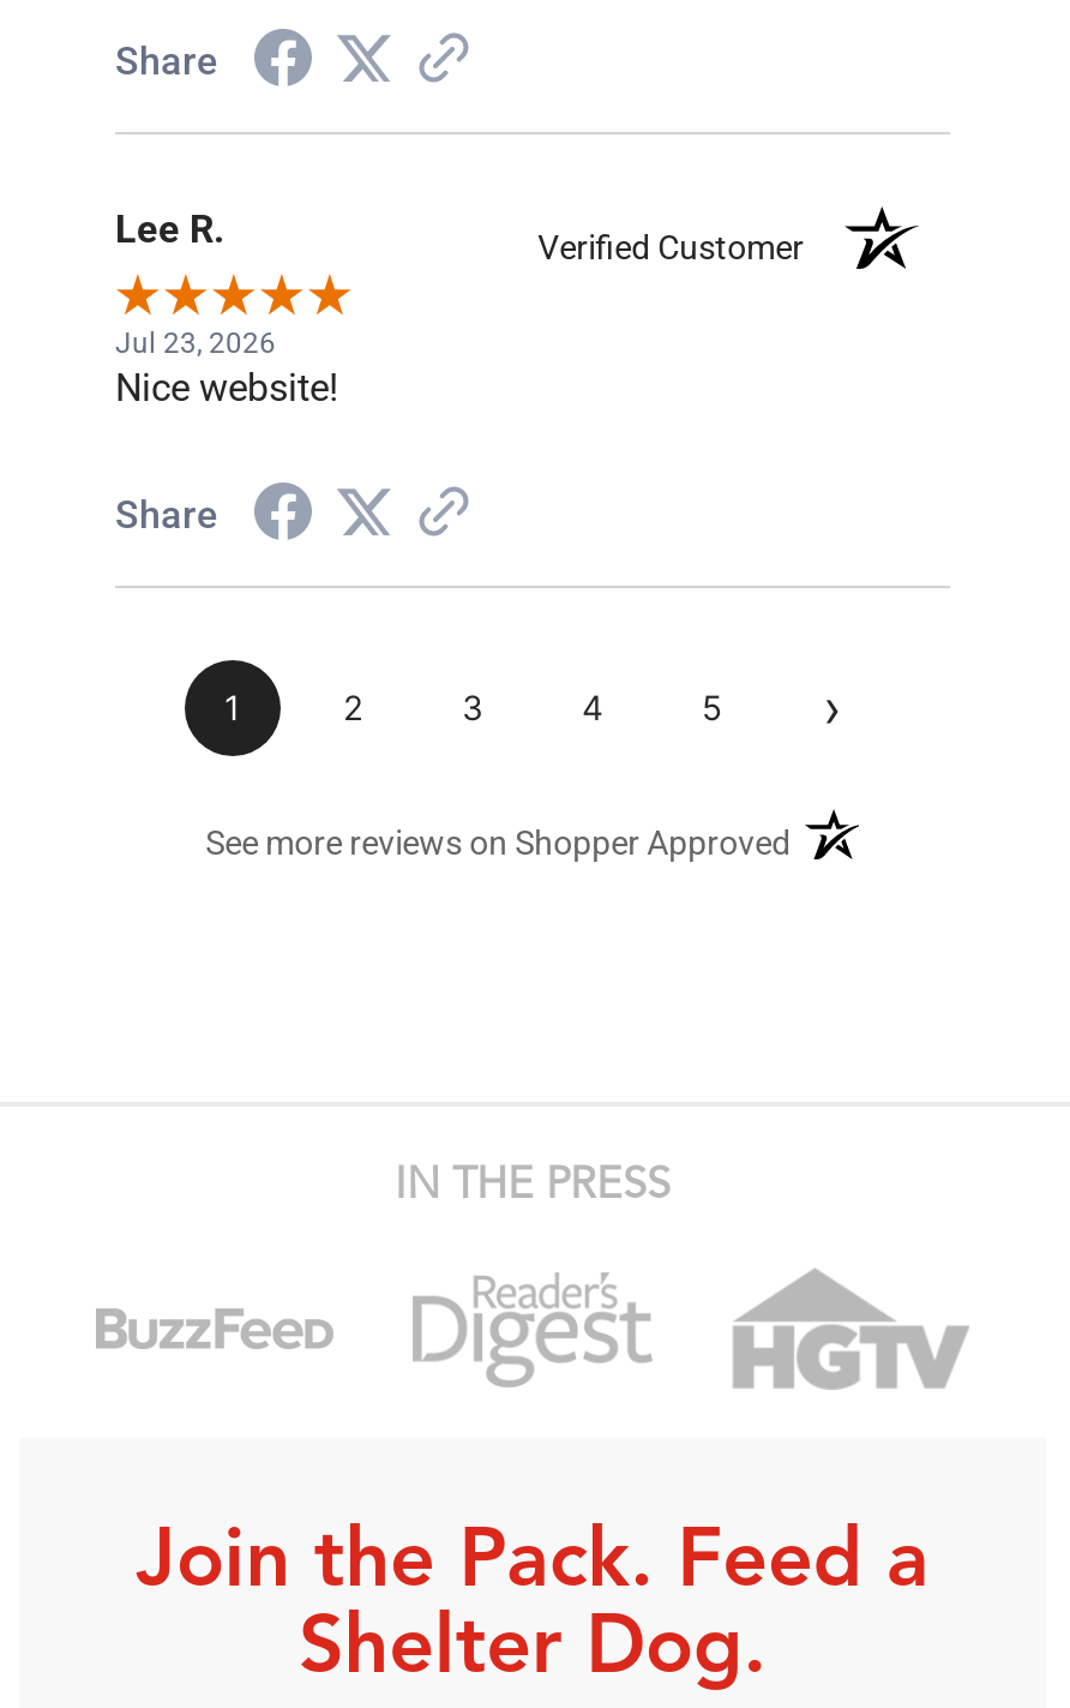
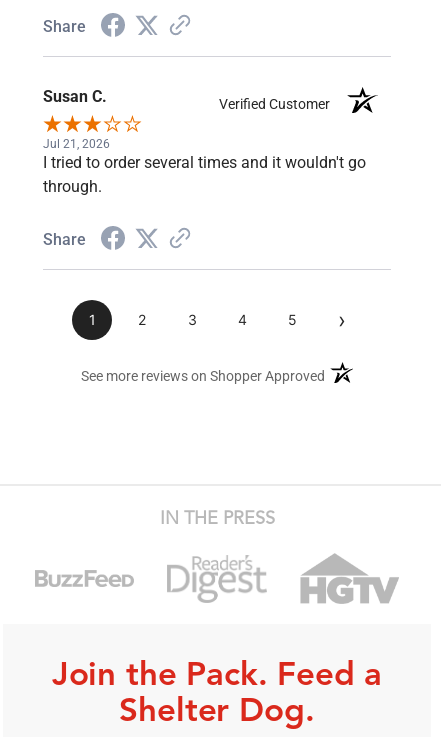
[115,207,226,252] Lee R. -> [43,87,107,106] Susan C.
[115,327,338,411] Jul 23, 2026 | Nice website! -> [43,137,366,196] Jul 21, 2026 | I tried to order several times and it wouldn't go | through.

